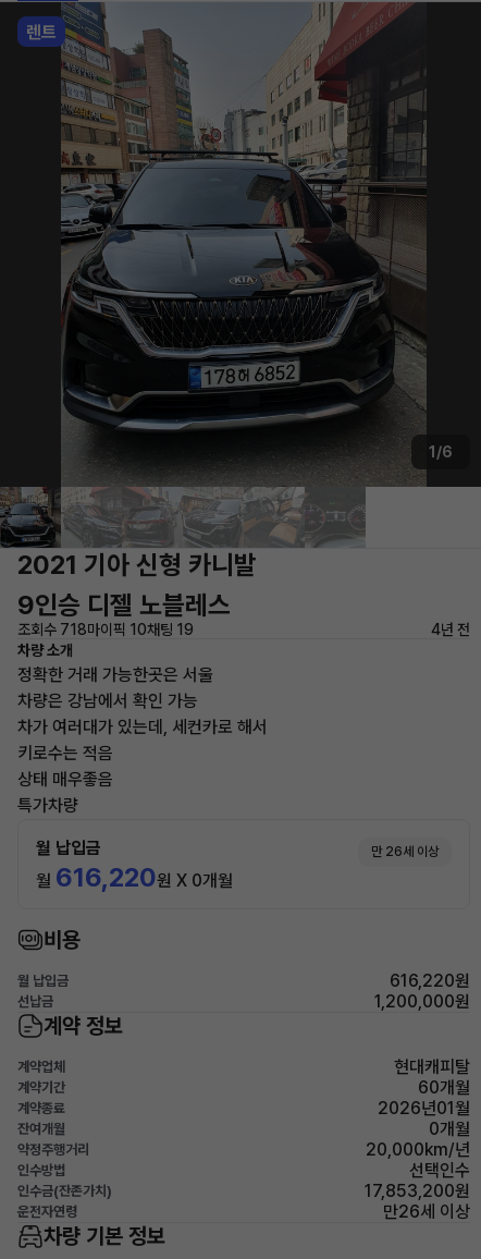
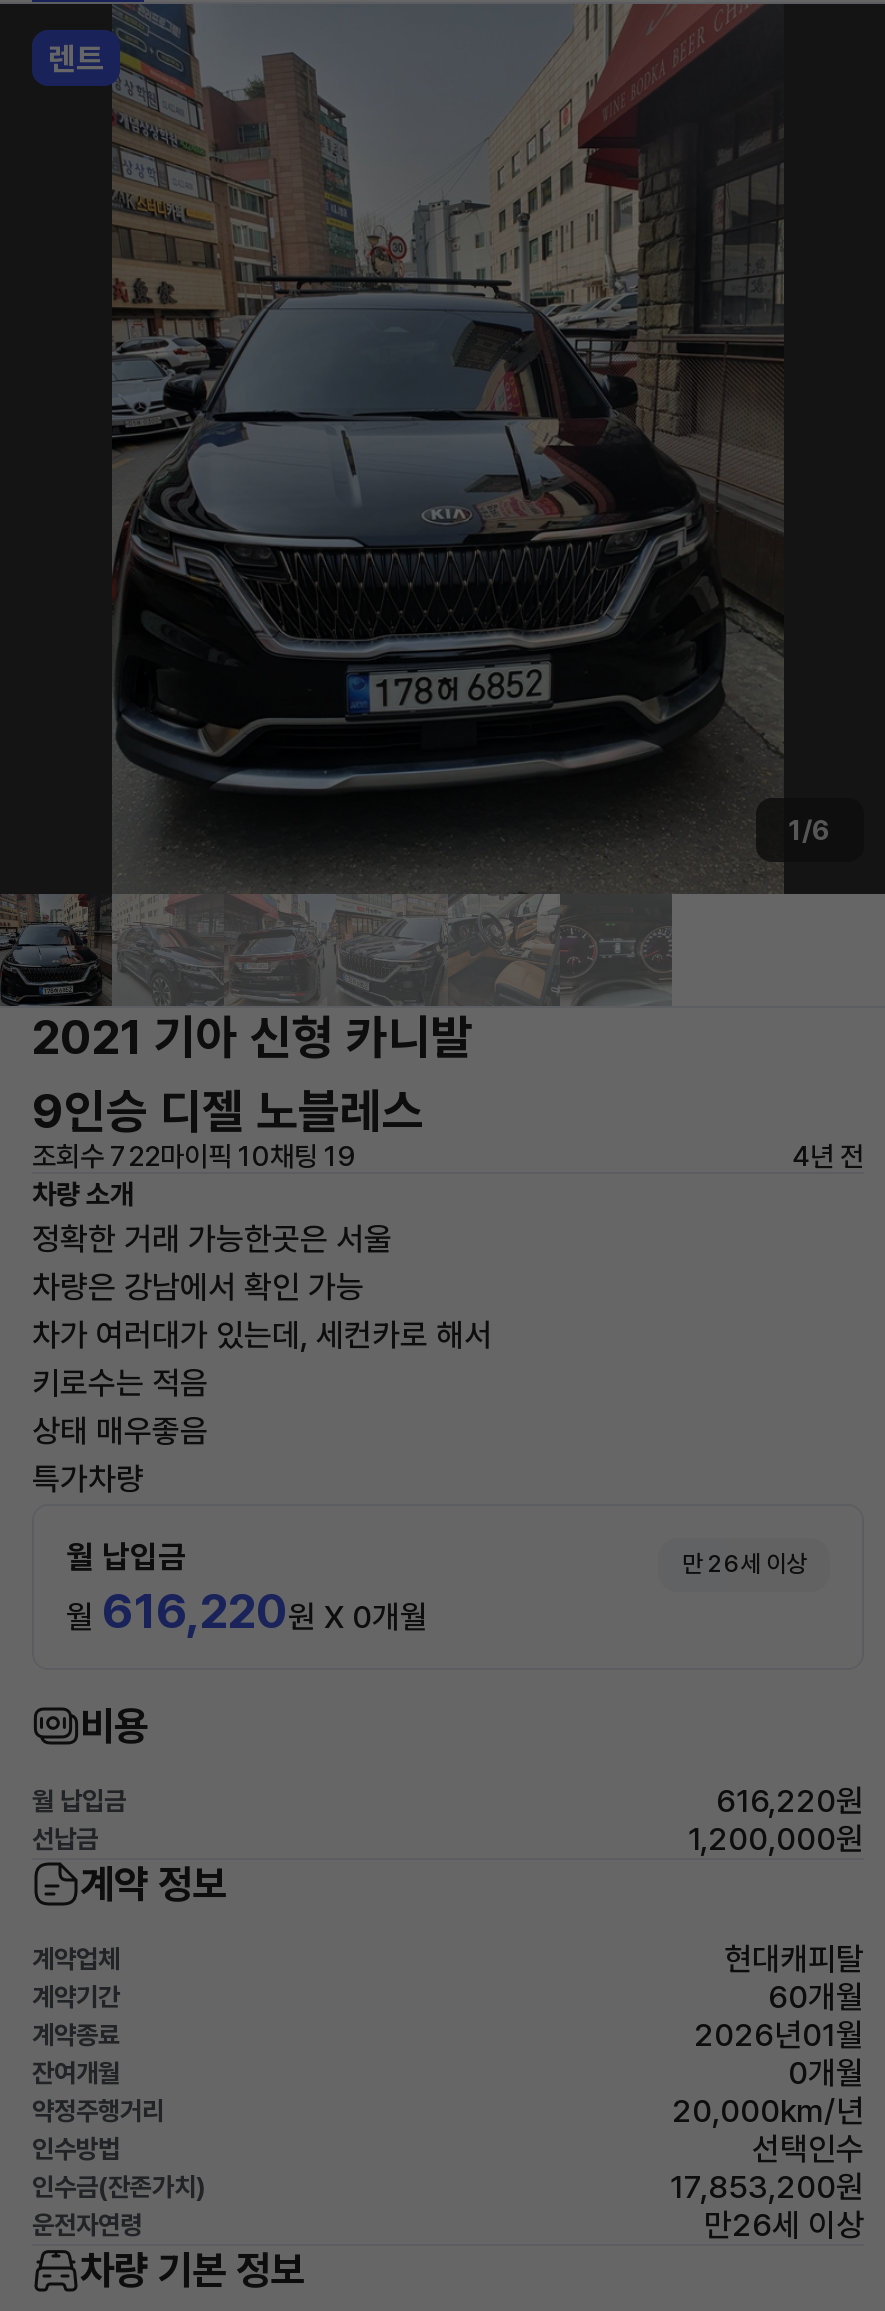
[17,621,194,638] 조회수 718마이픽 10채팅 19 -> [32,1140,356,1172] 조회수 722마이픽 10채팅 19

